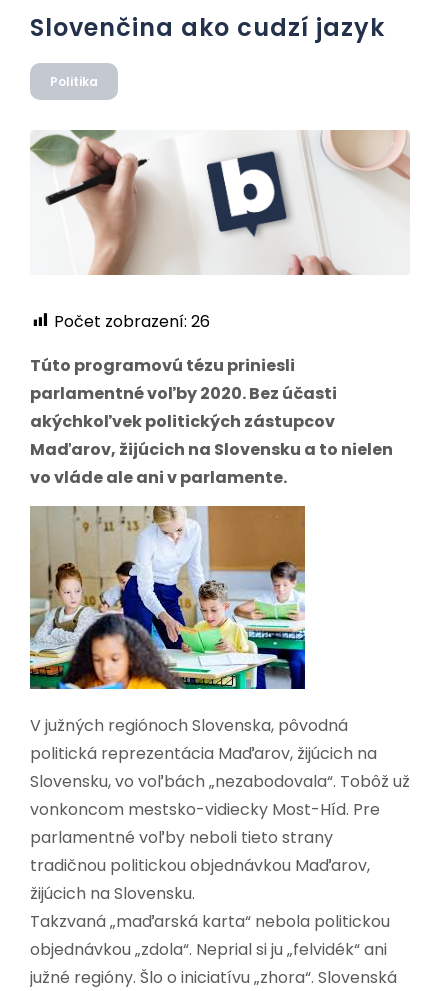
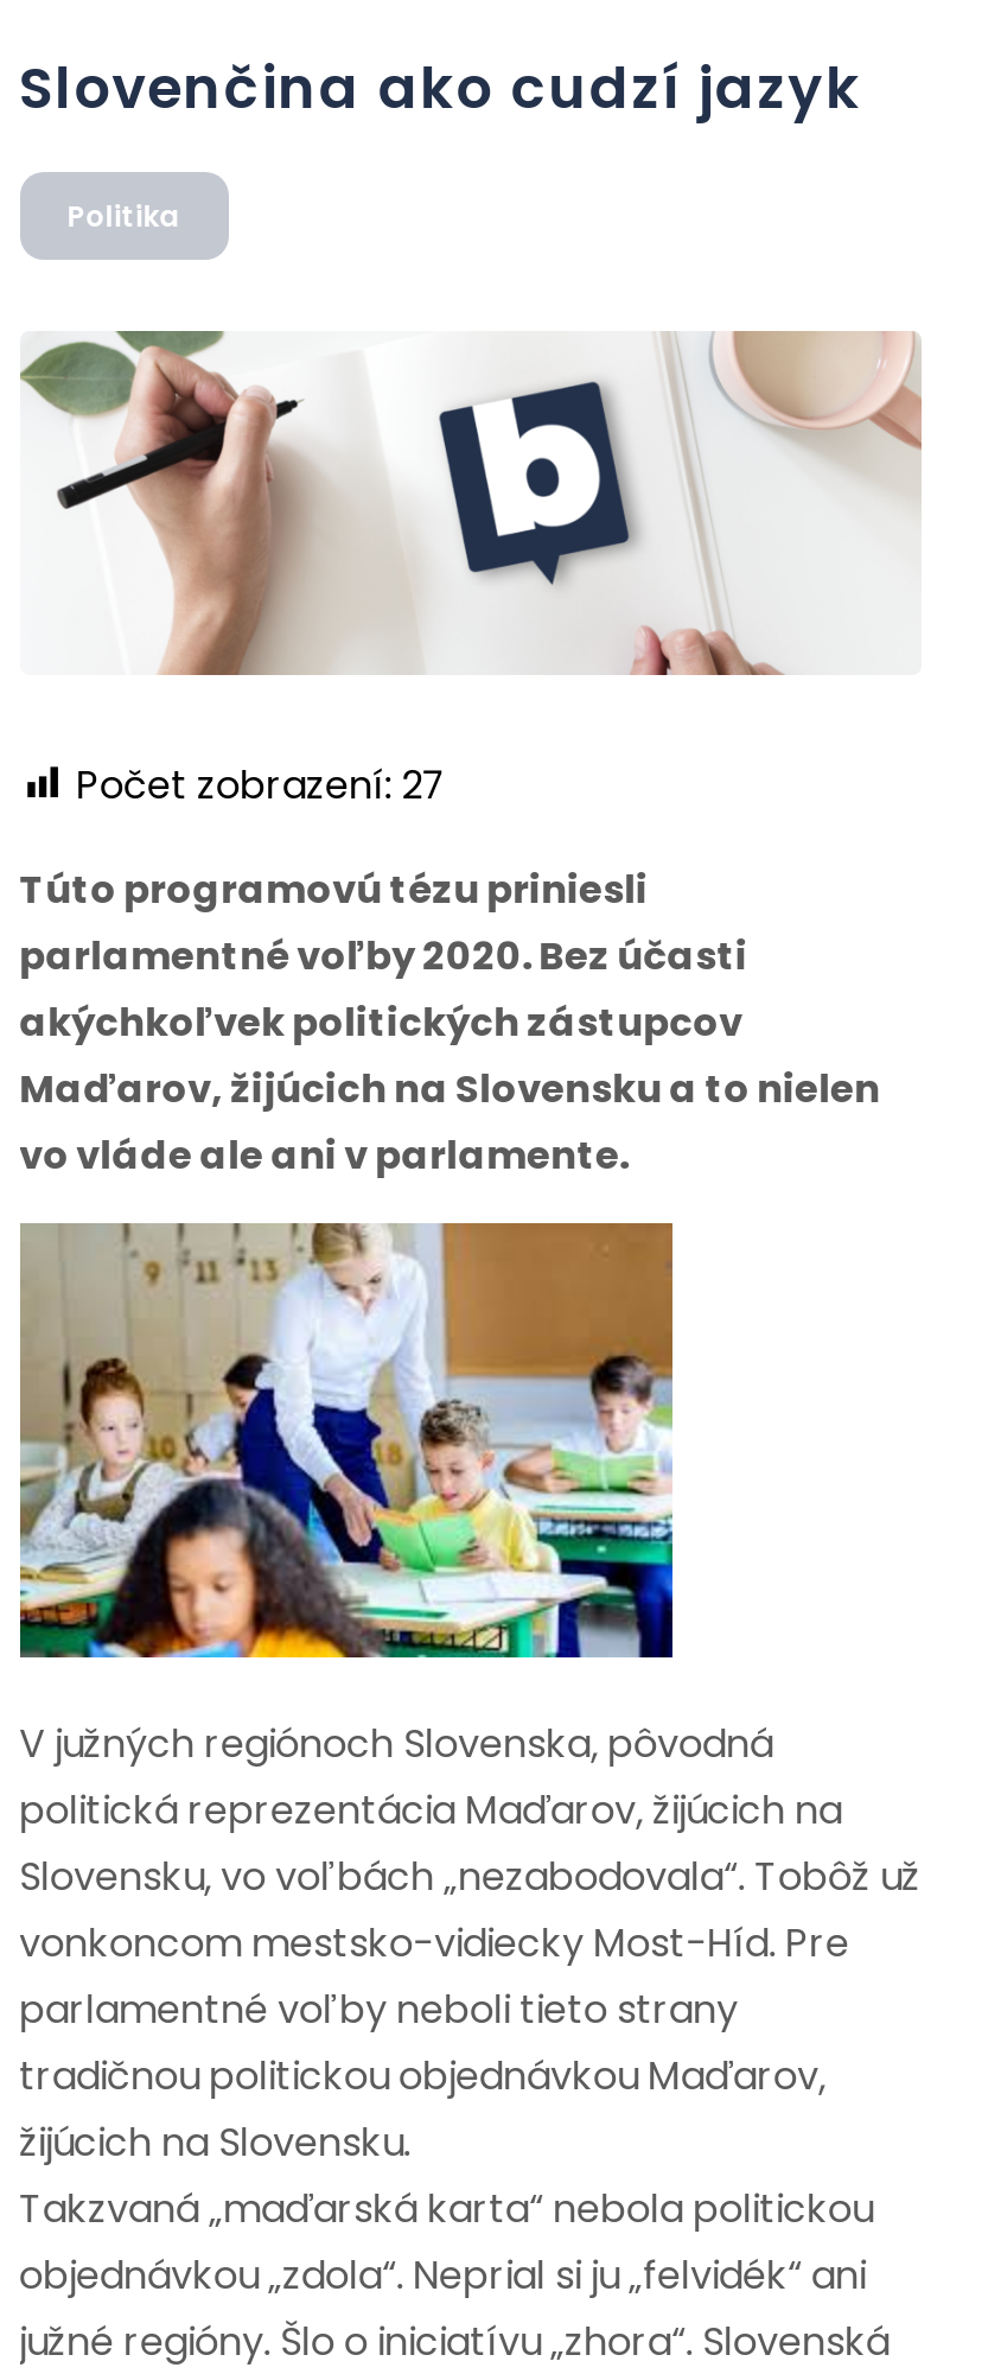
[54,310,210,333] Počet zobrazení: 26 -> [76,757,446,812] Počet zobrazení: 27

